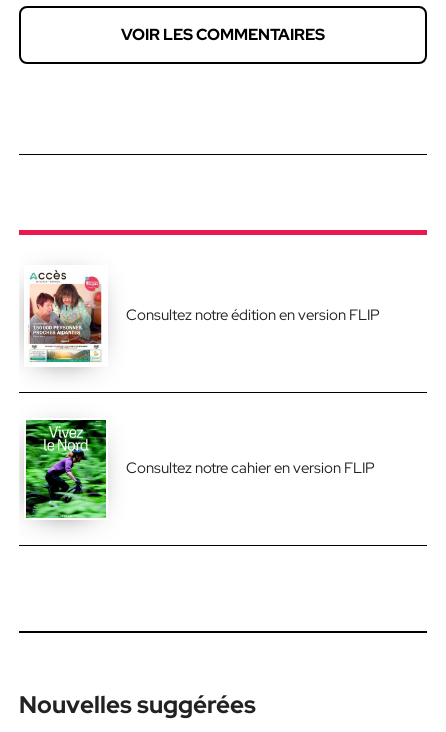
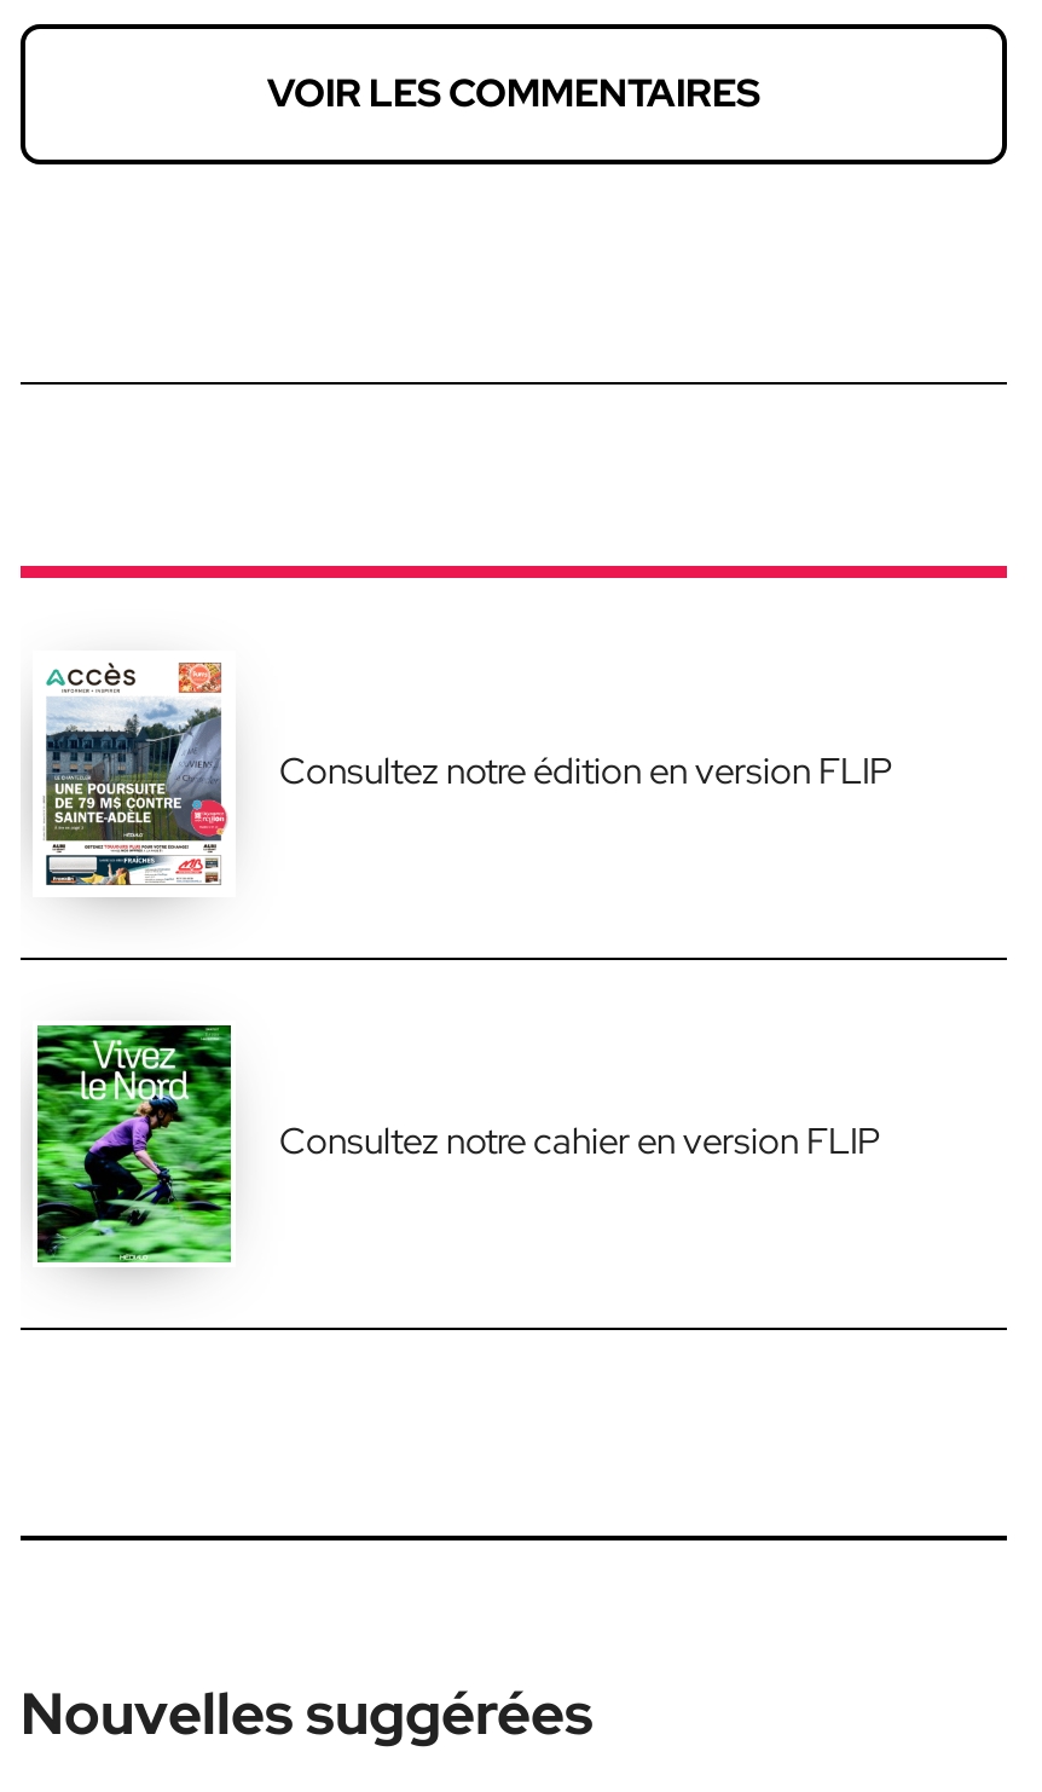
[29,270,104,363] [image] -> [45,660,228,888] [image]

